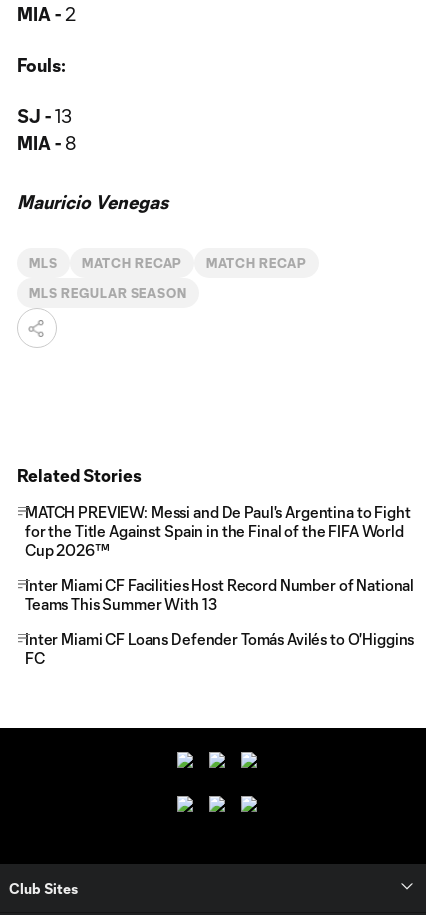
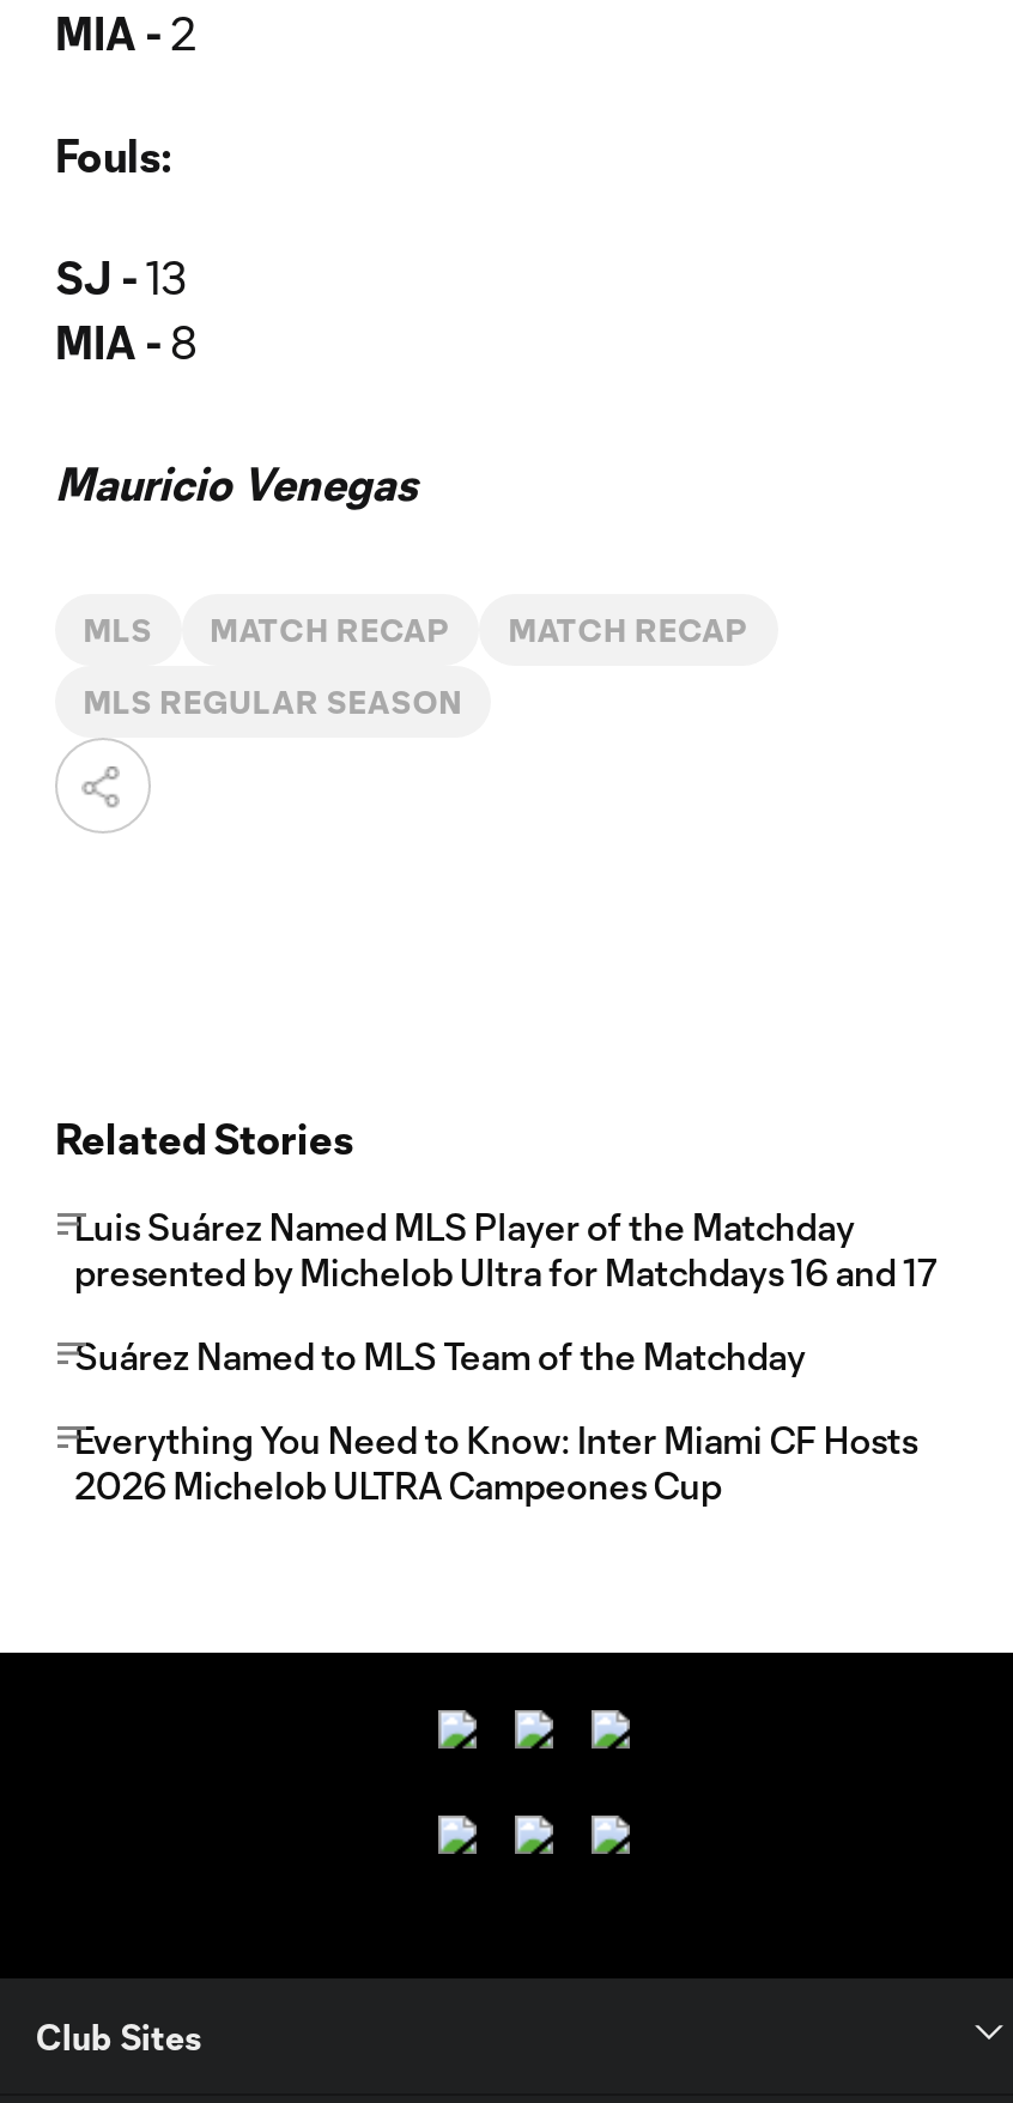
[25,503,411,559] MATCH PREVIEW: Messi and De Paul's Argentina to Fight | for the Title Against Spain in the Final of the FIFA World | Cup 2026™ -> [74,1205,936,1293] Luis Suárez Named MLS Player of the Matchday | presented by Michelob Ultra for Matchdays 16 and 17
[25,576,414,613] Inter Miami CF Facilities Host Record Number of National | Teams This Summer With 13 -> [74,1334,806,1377] Suárez Named to MLS Team of the Matchday
[25,630,414,667] Inter Miami CF Loans Defender Tomás Avilés to O'Higgins | FC -> [74,1418,917,1507] Everything You Need to Know: Inter Miami CF Hosts | 2026 Michelob ULTRA Campeones Cup

